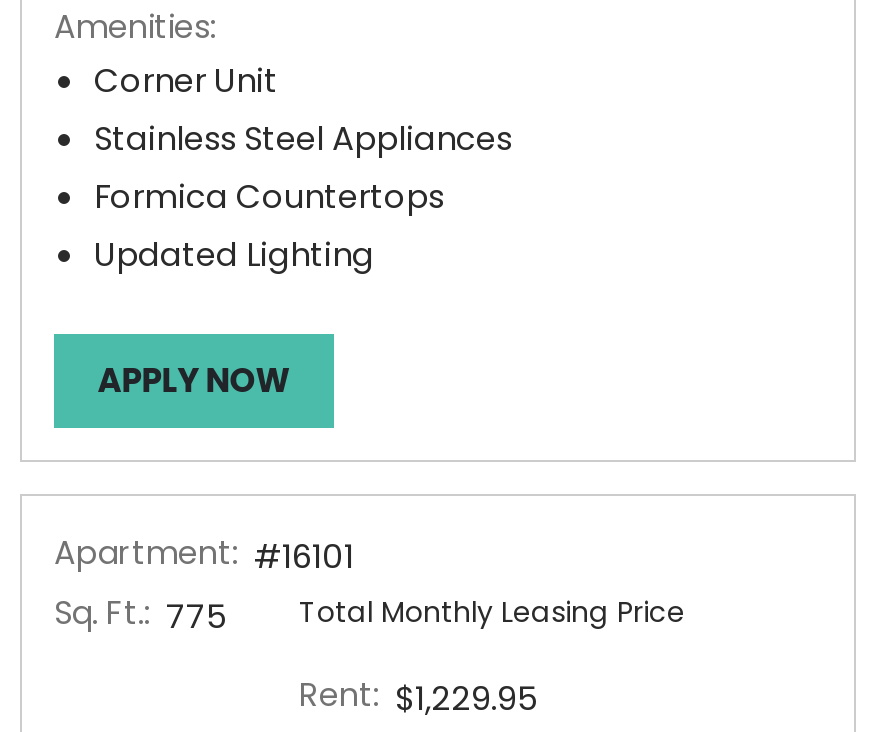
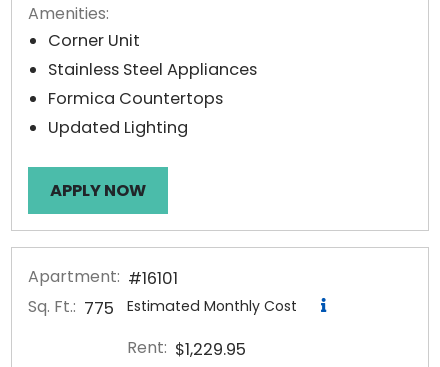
[299,592,685,632] Total Monthly Leasing Price -> [127,296,301,316] Estimated Monthly Cost

